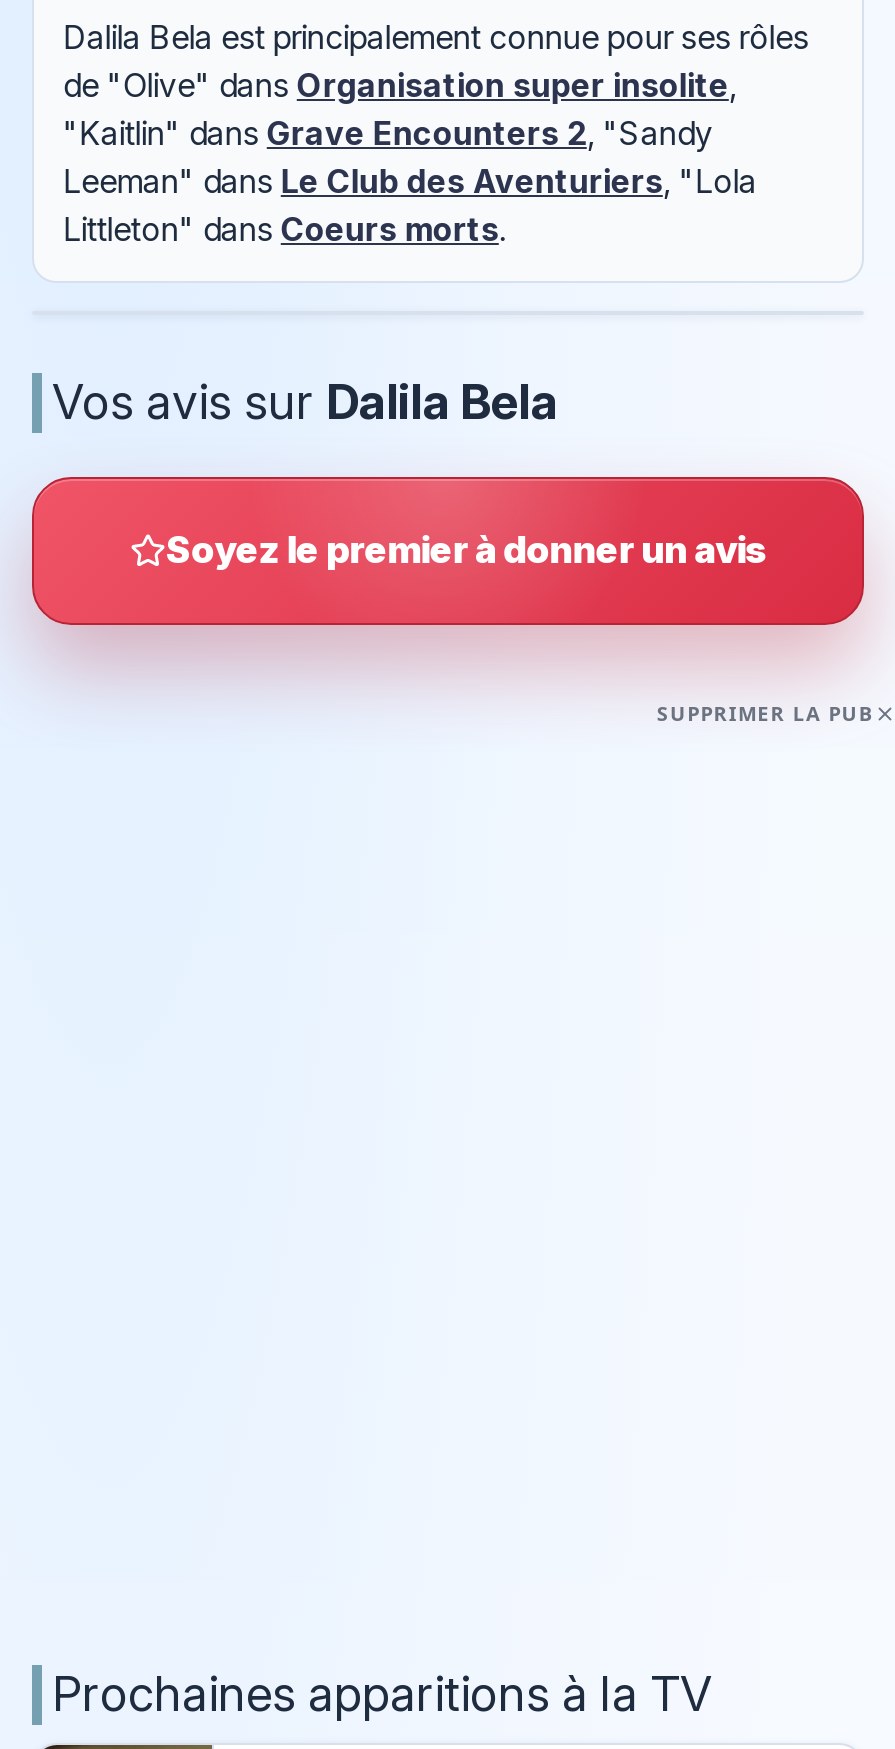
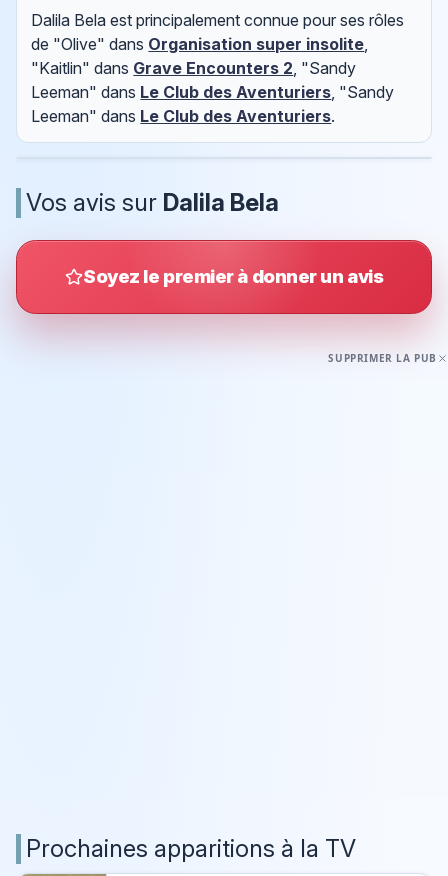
[63,162,757,250] Leeman" dans Le Club des Aventuriers, "Lola | Littleton" dans Coeurs morts. -> [31,82,394,126] Leeman" dans Le Club des Aventuriers, "Sandy | Leeman" dans Le Club des Aventuriers.

